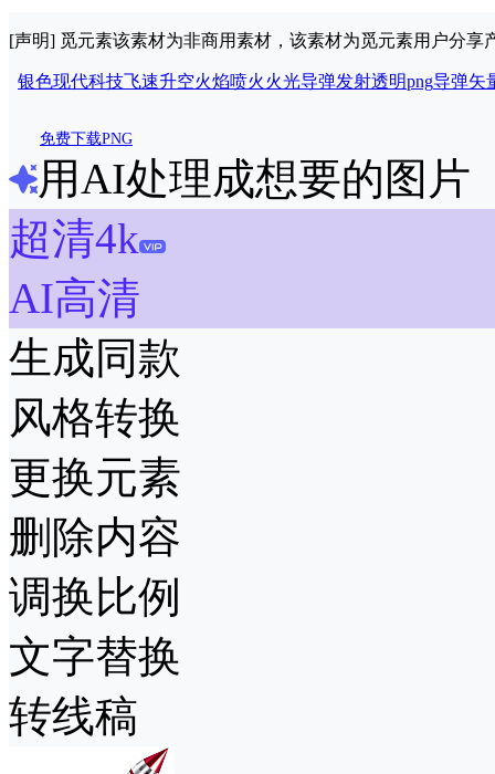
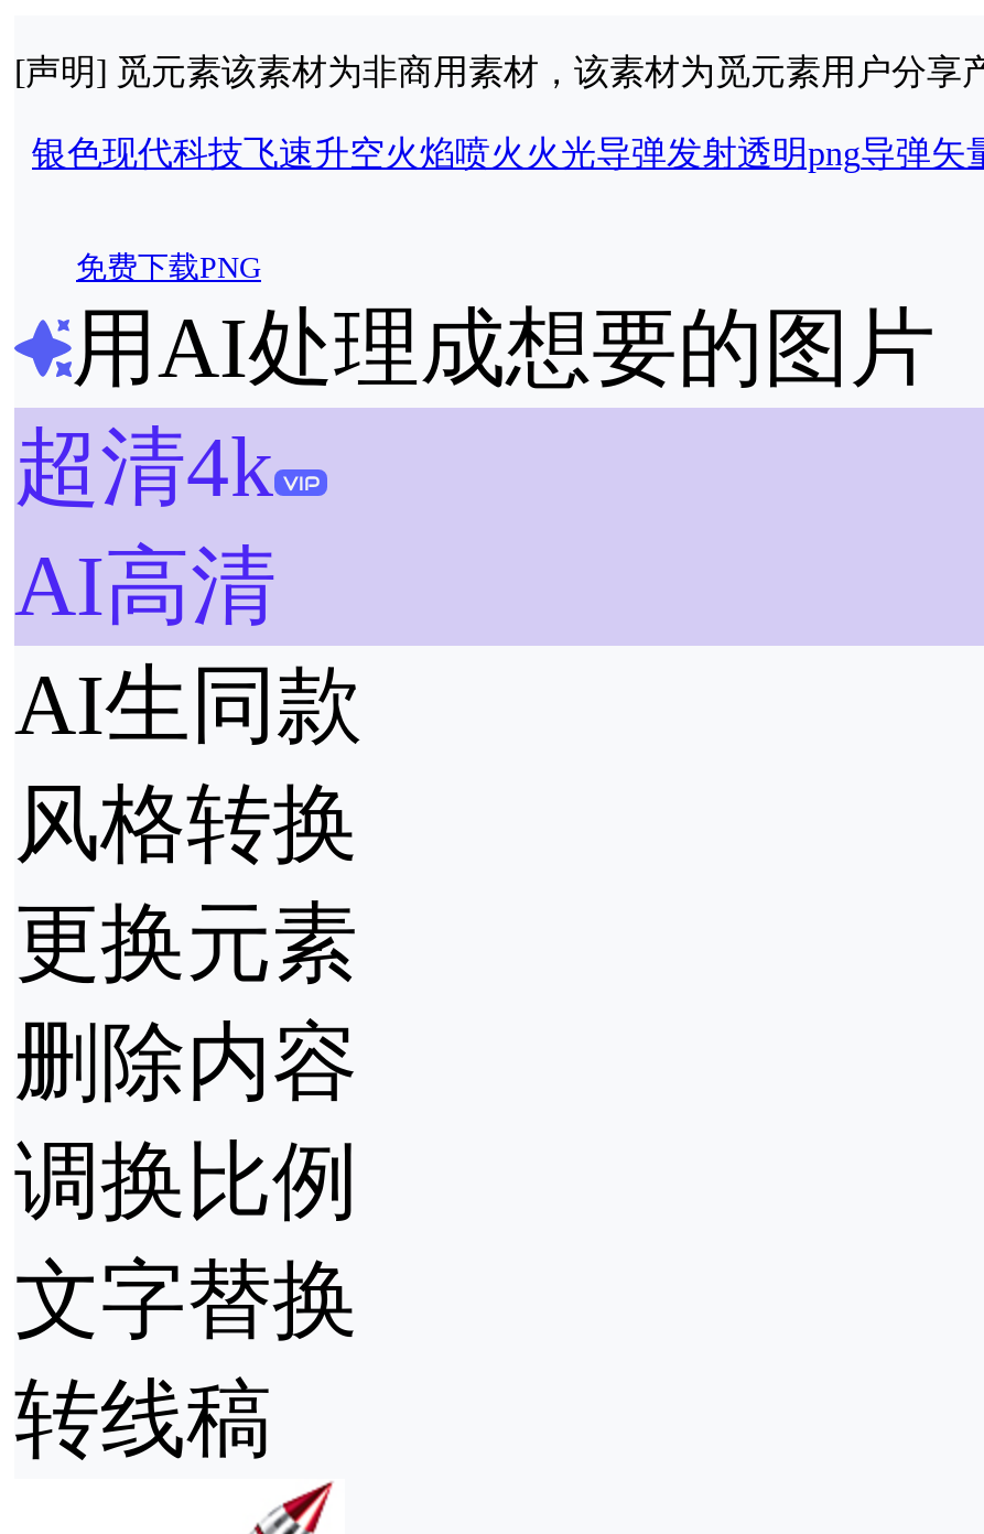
[9,334,181,382] 生成同款 -> [14,658,363,752] AI生同款

